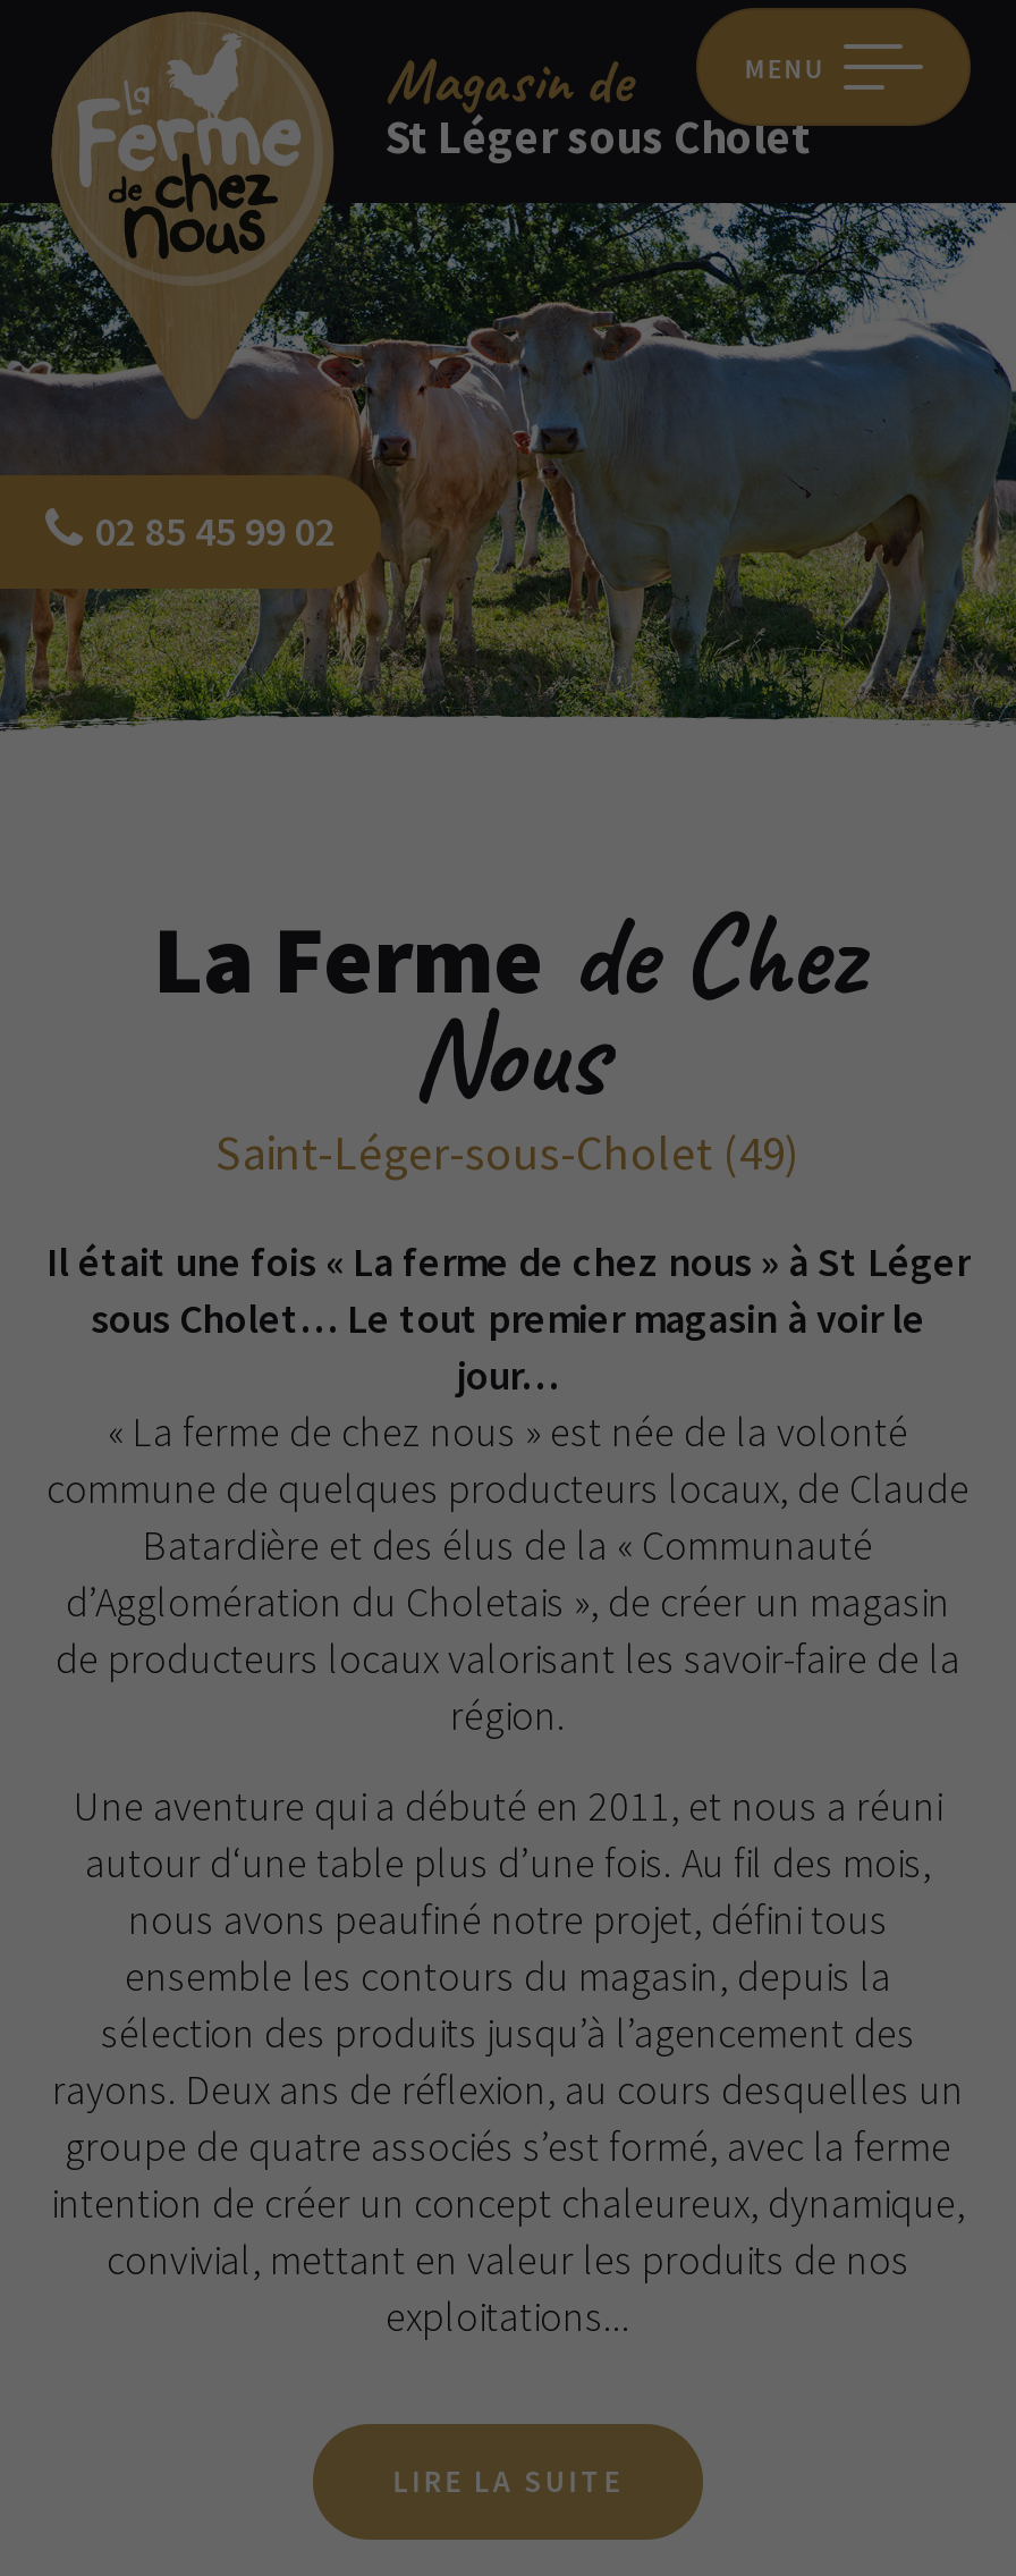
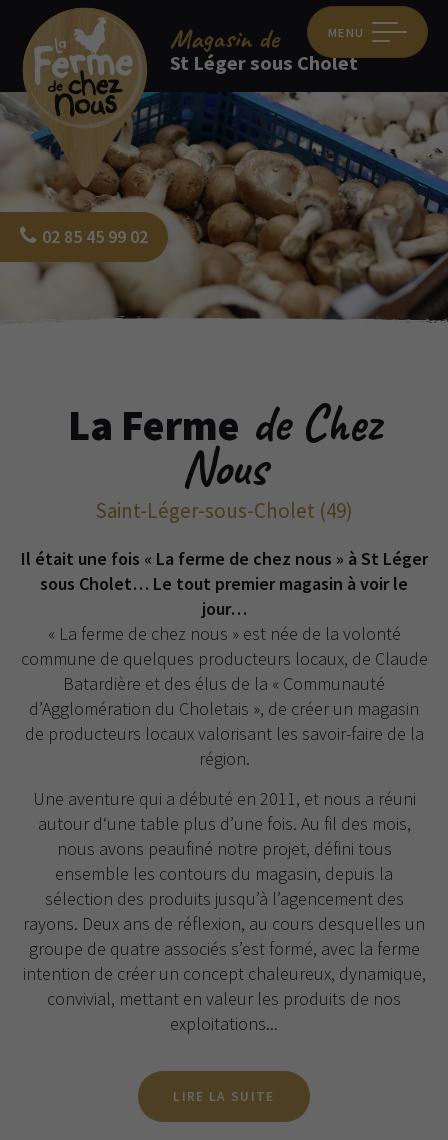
[7,201,1009,732] [image] -> [3,91,445,324] [image]

